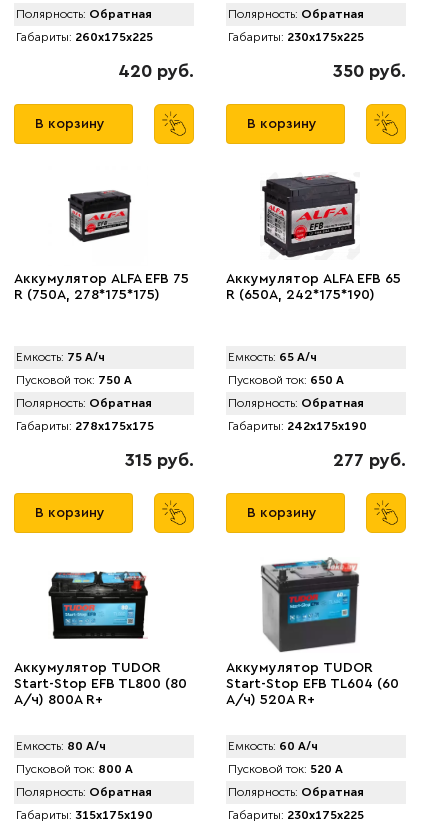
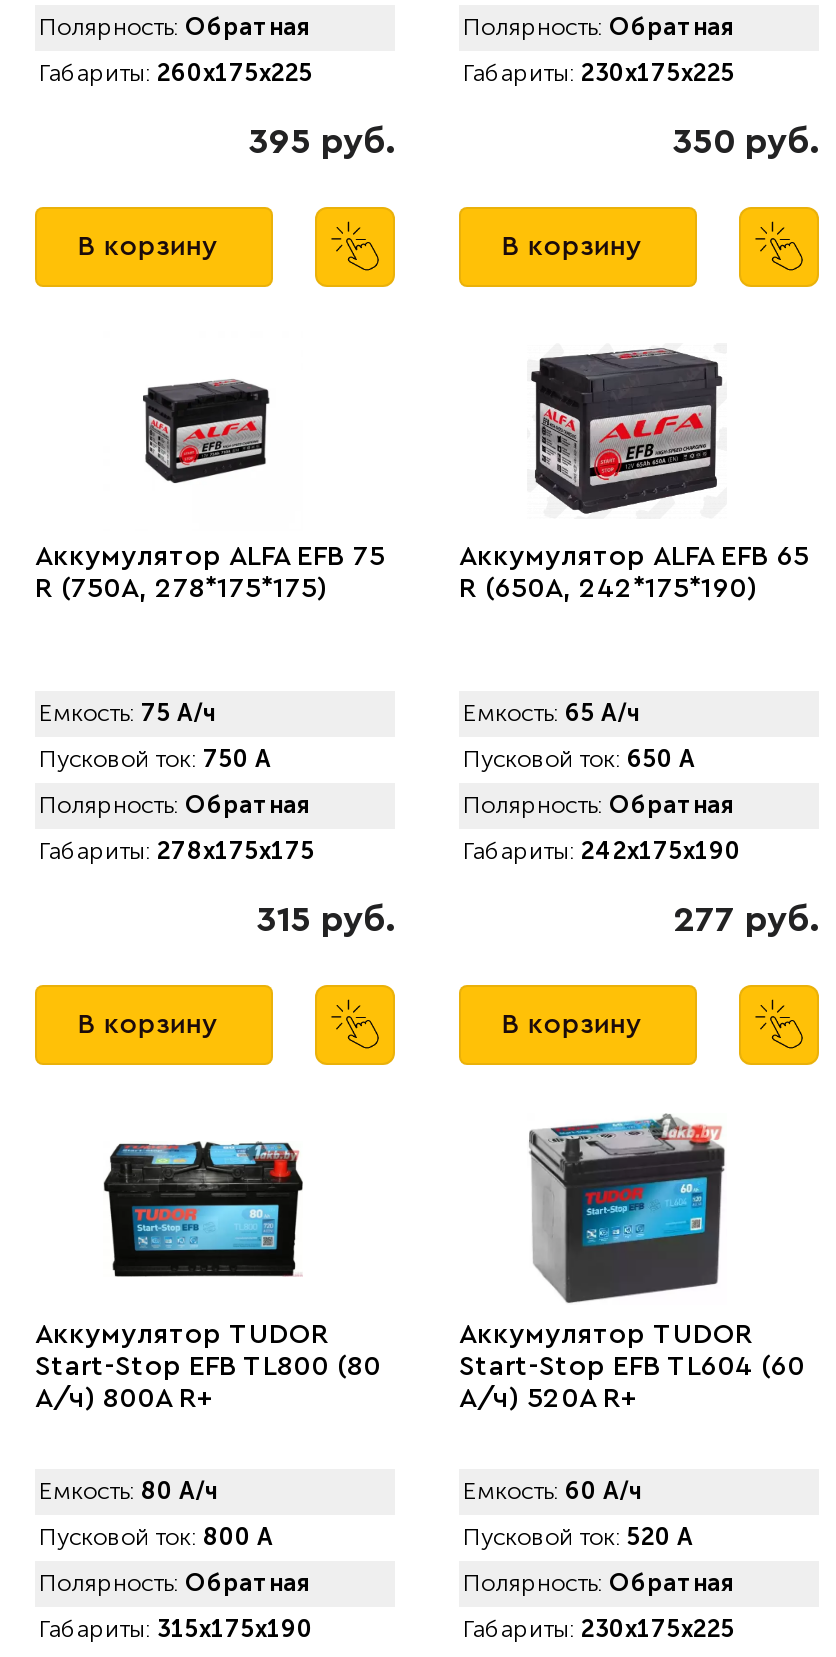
[118,62,194,80] 420 руб. -> [249,123,395,159] 395 руб.

